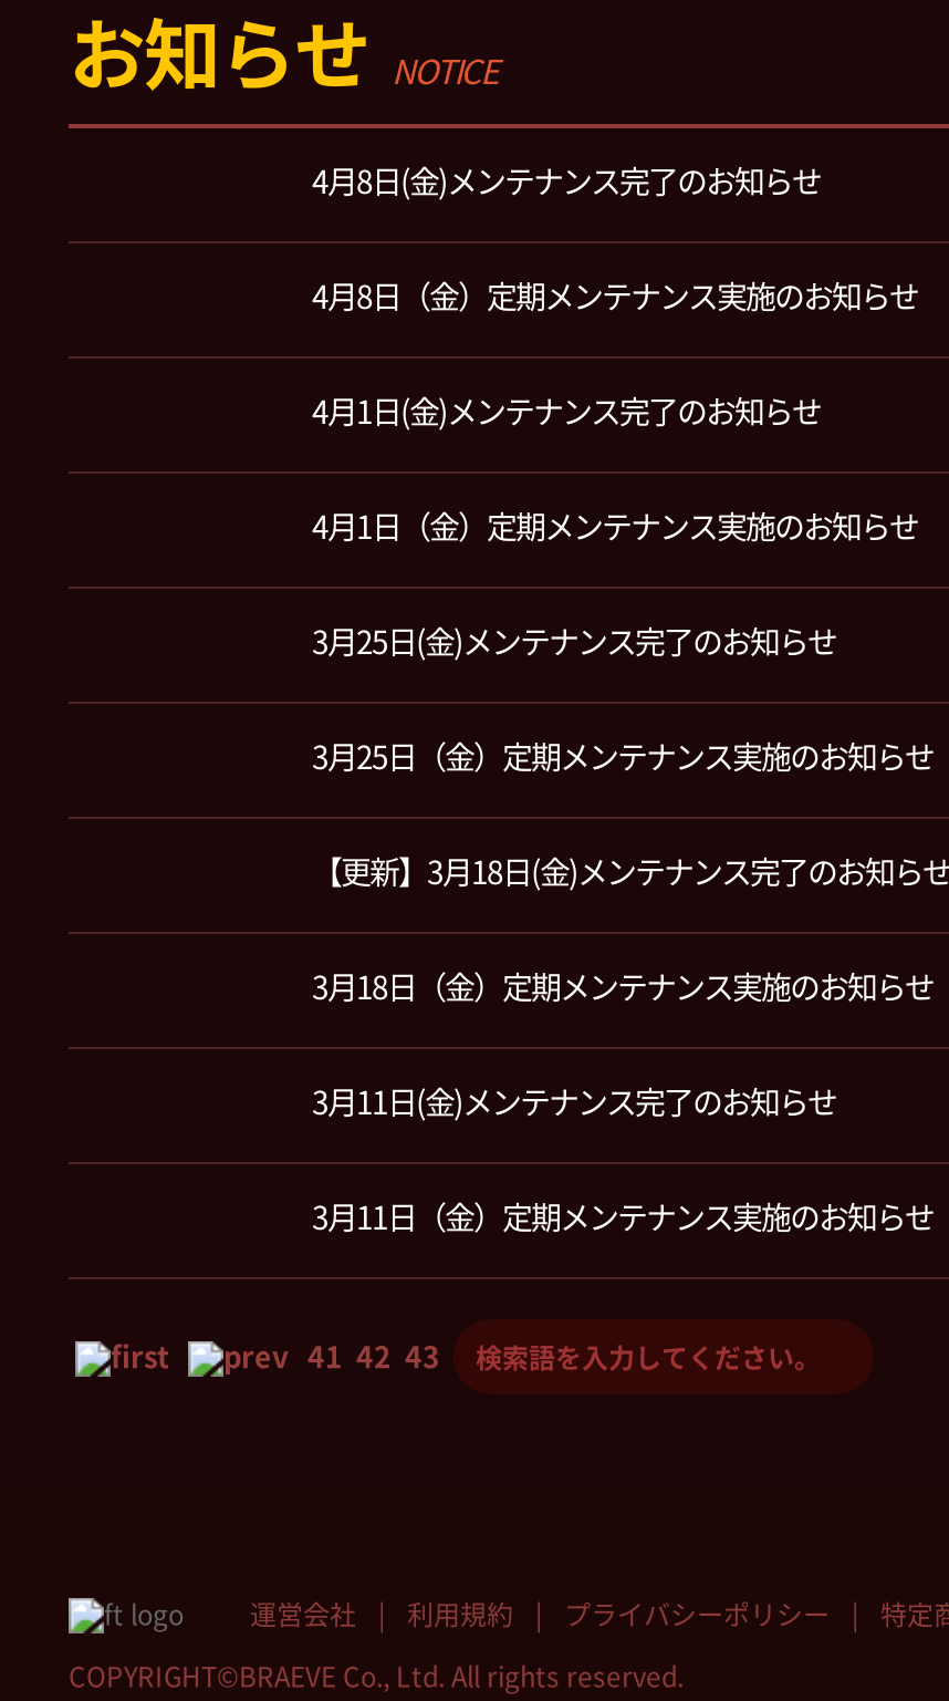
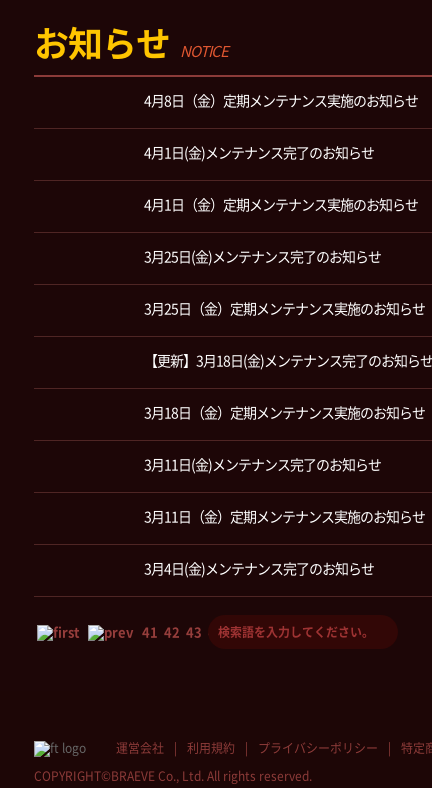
[312,167,821,198] 4月8日(金)メンテナンス完了のお知らせ -> none
moved [312,282,949,1234] -> [144,94,432,524]: 4月8日（金）定期メンテナンス実施のお知らせ | 4月1日(金)メンテナンス完了のお知らせ | 4月1日（金）定期メンテナンス実施のお知らせ | ... | 3月11日(金)メンテナンス完了のお知らせ | 3月11日（金）定期メンテナンス実施のお知らせ
none -> [144,562,374,576] 3月4日(金)メンテナンス完了のお知らせ

